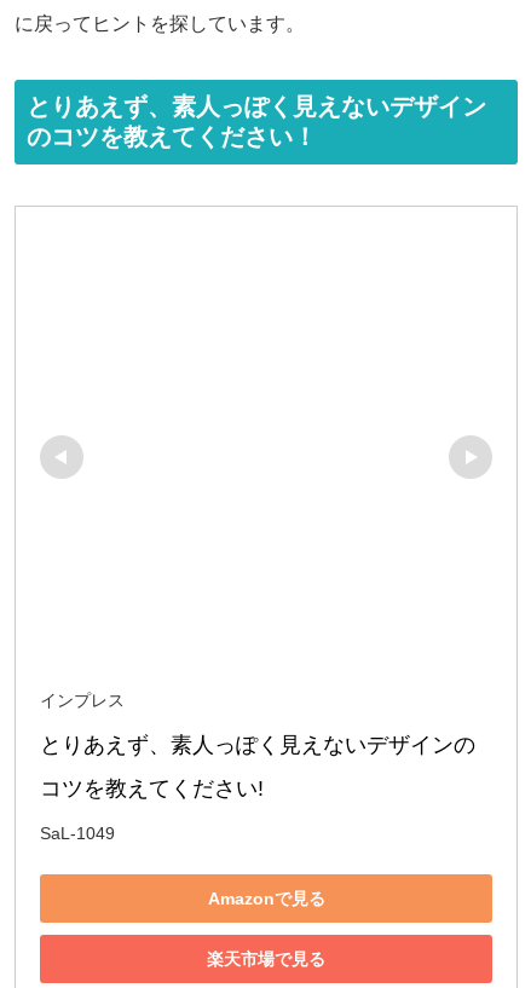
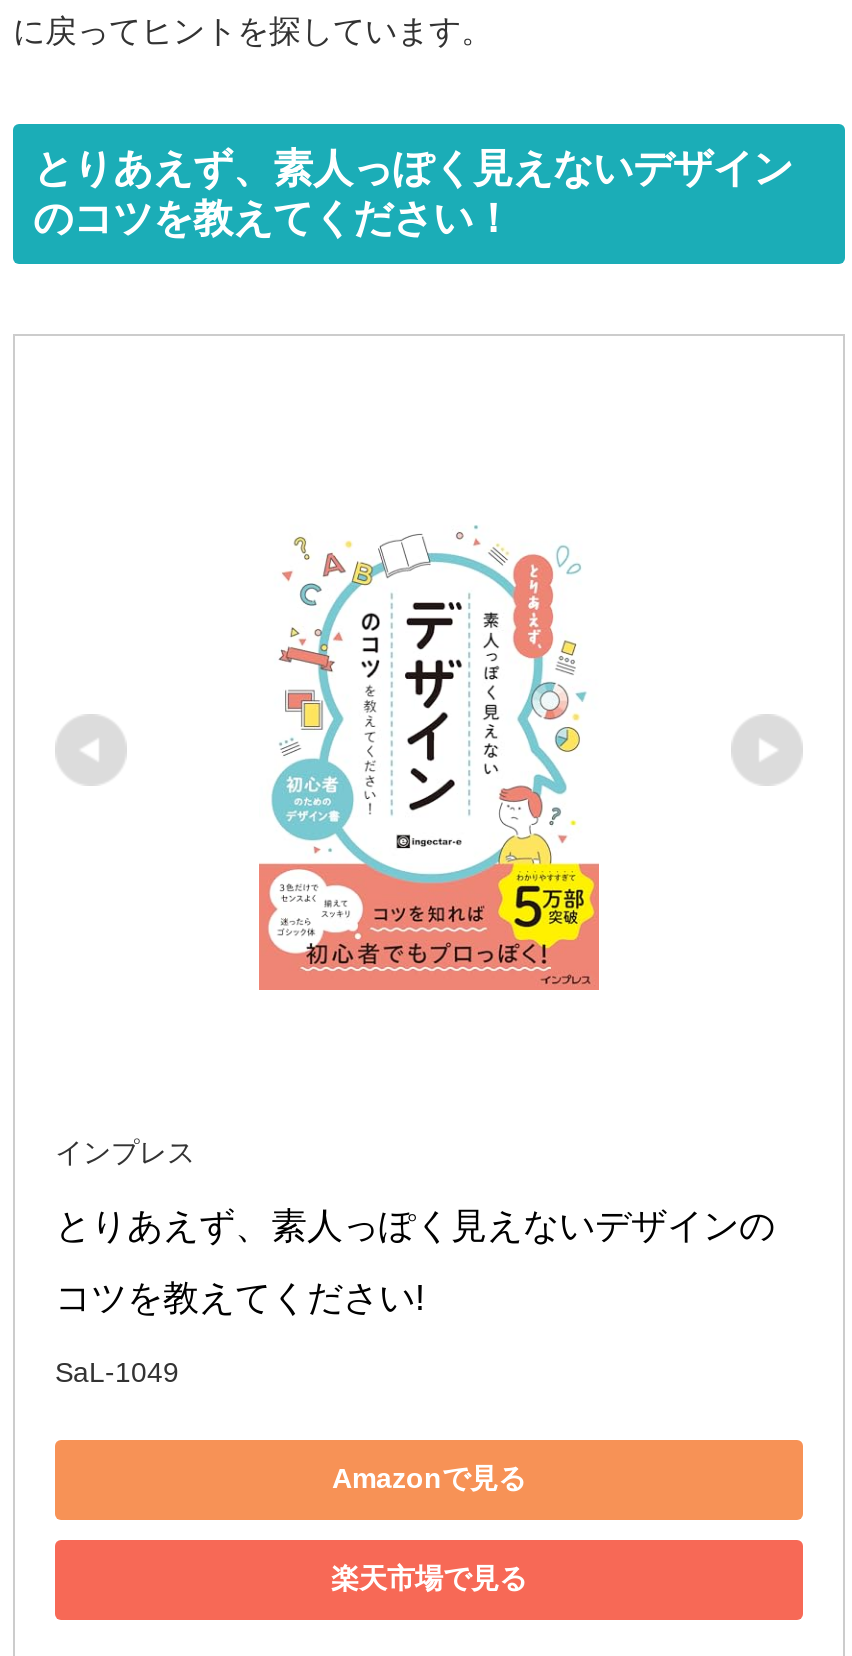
none -> [257,525,601,991] [image]

